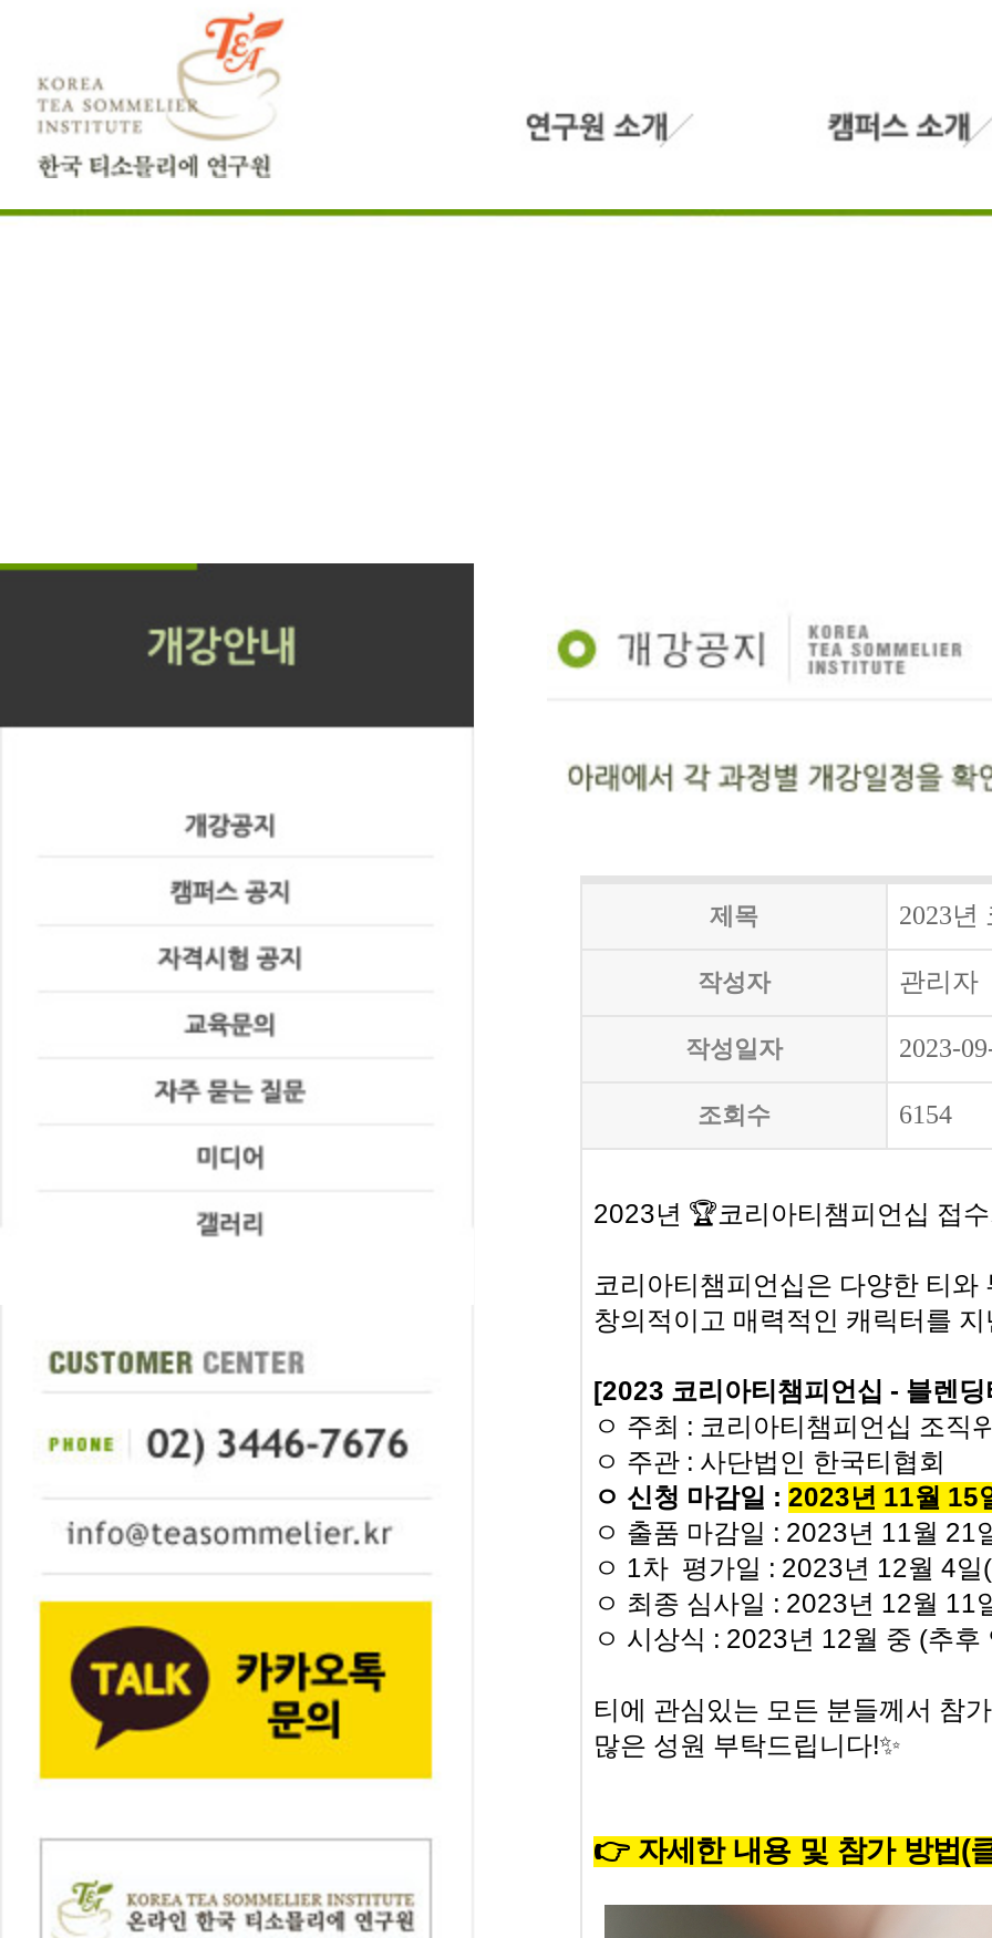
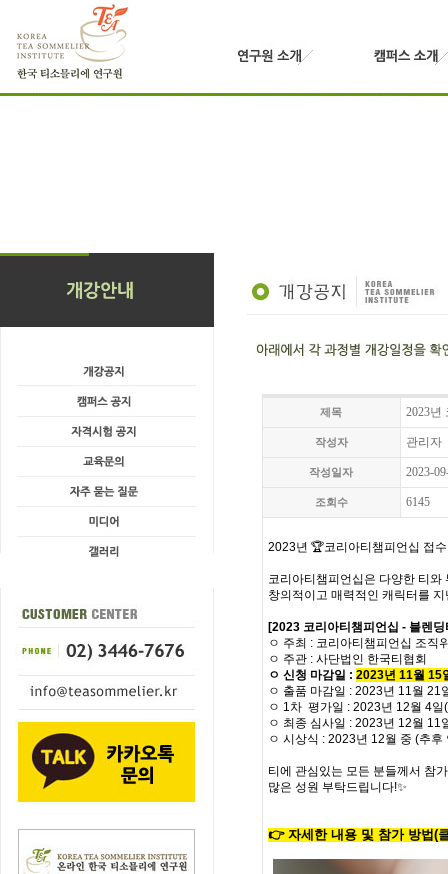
[899,1099,952,1130] 6154 -> [406,495,430,509] 6145

